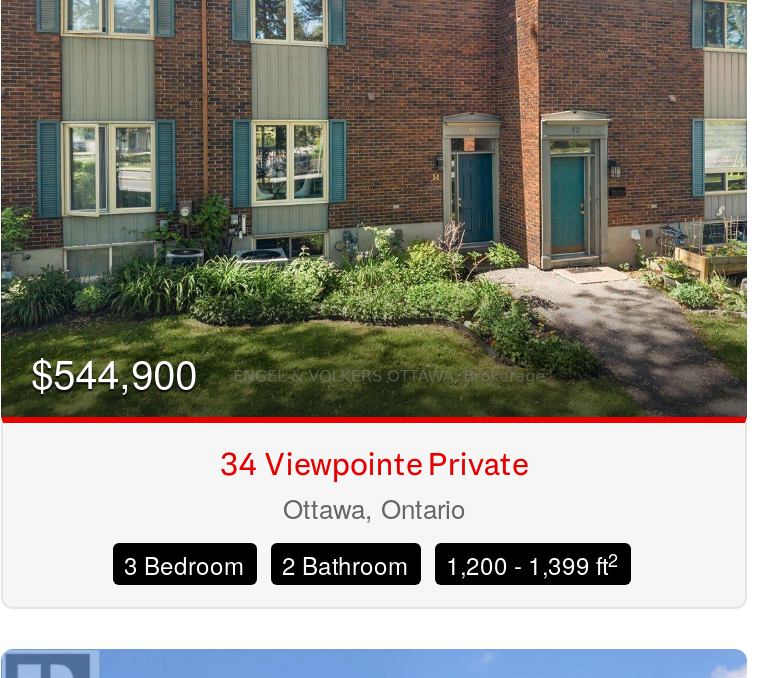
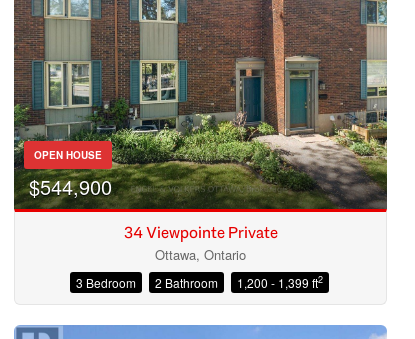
none -> [34,148,102,162] OPEN HOUSE

